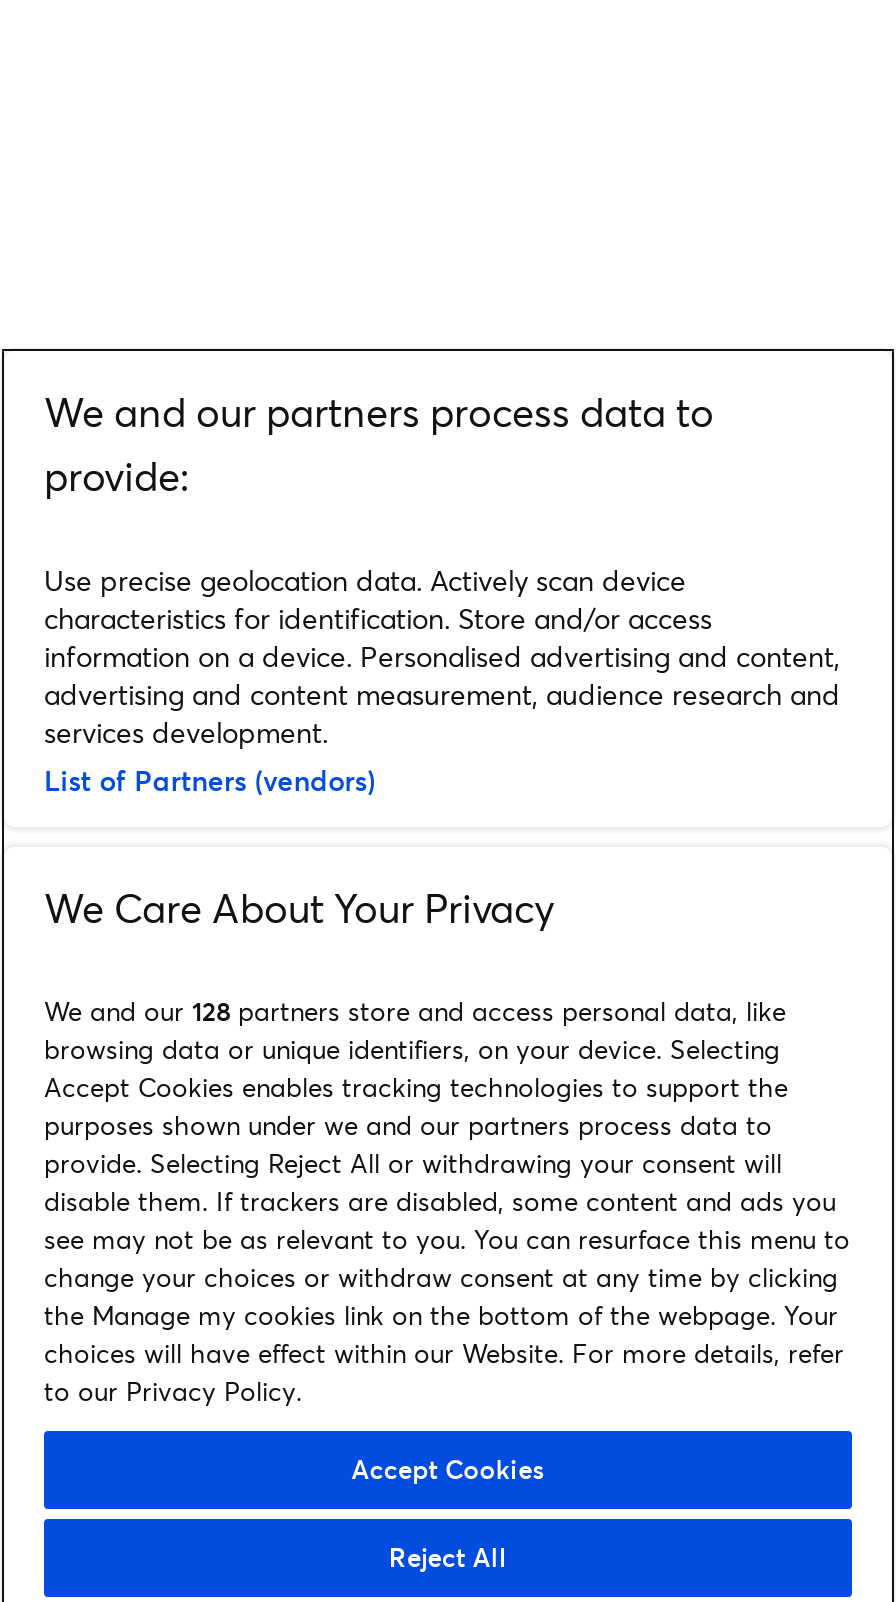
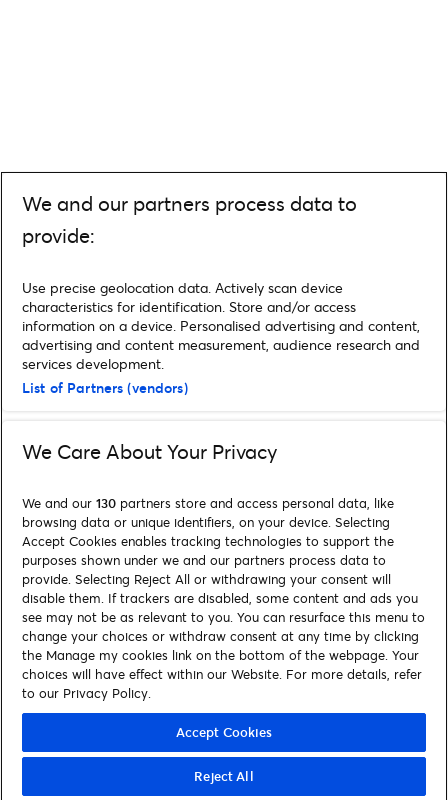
[44,993,786,1029] We and our 128 partners store and access personal data, like -> [22,494,394,512] We and our 130 partners store and access personal data, like

